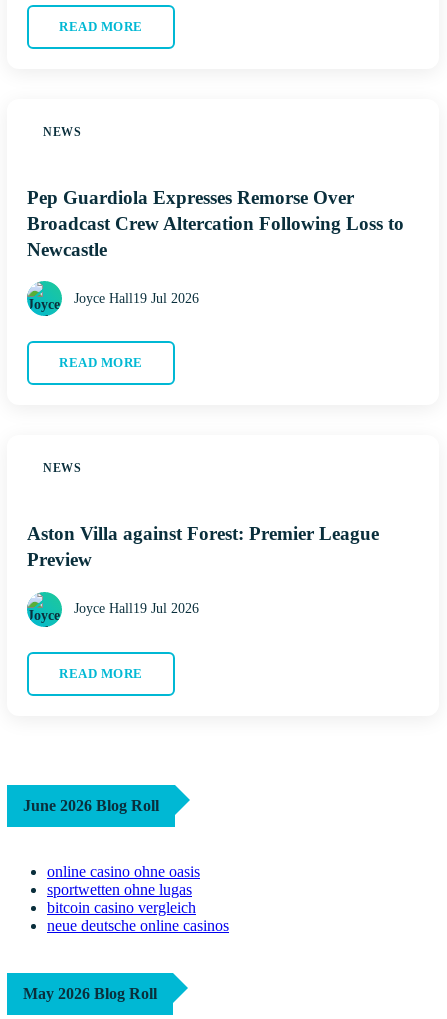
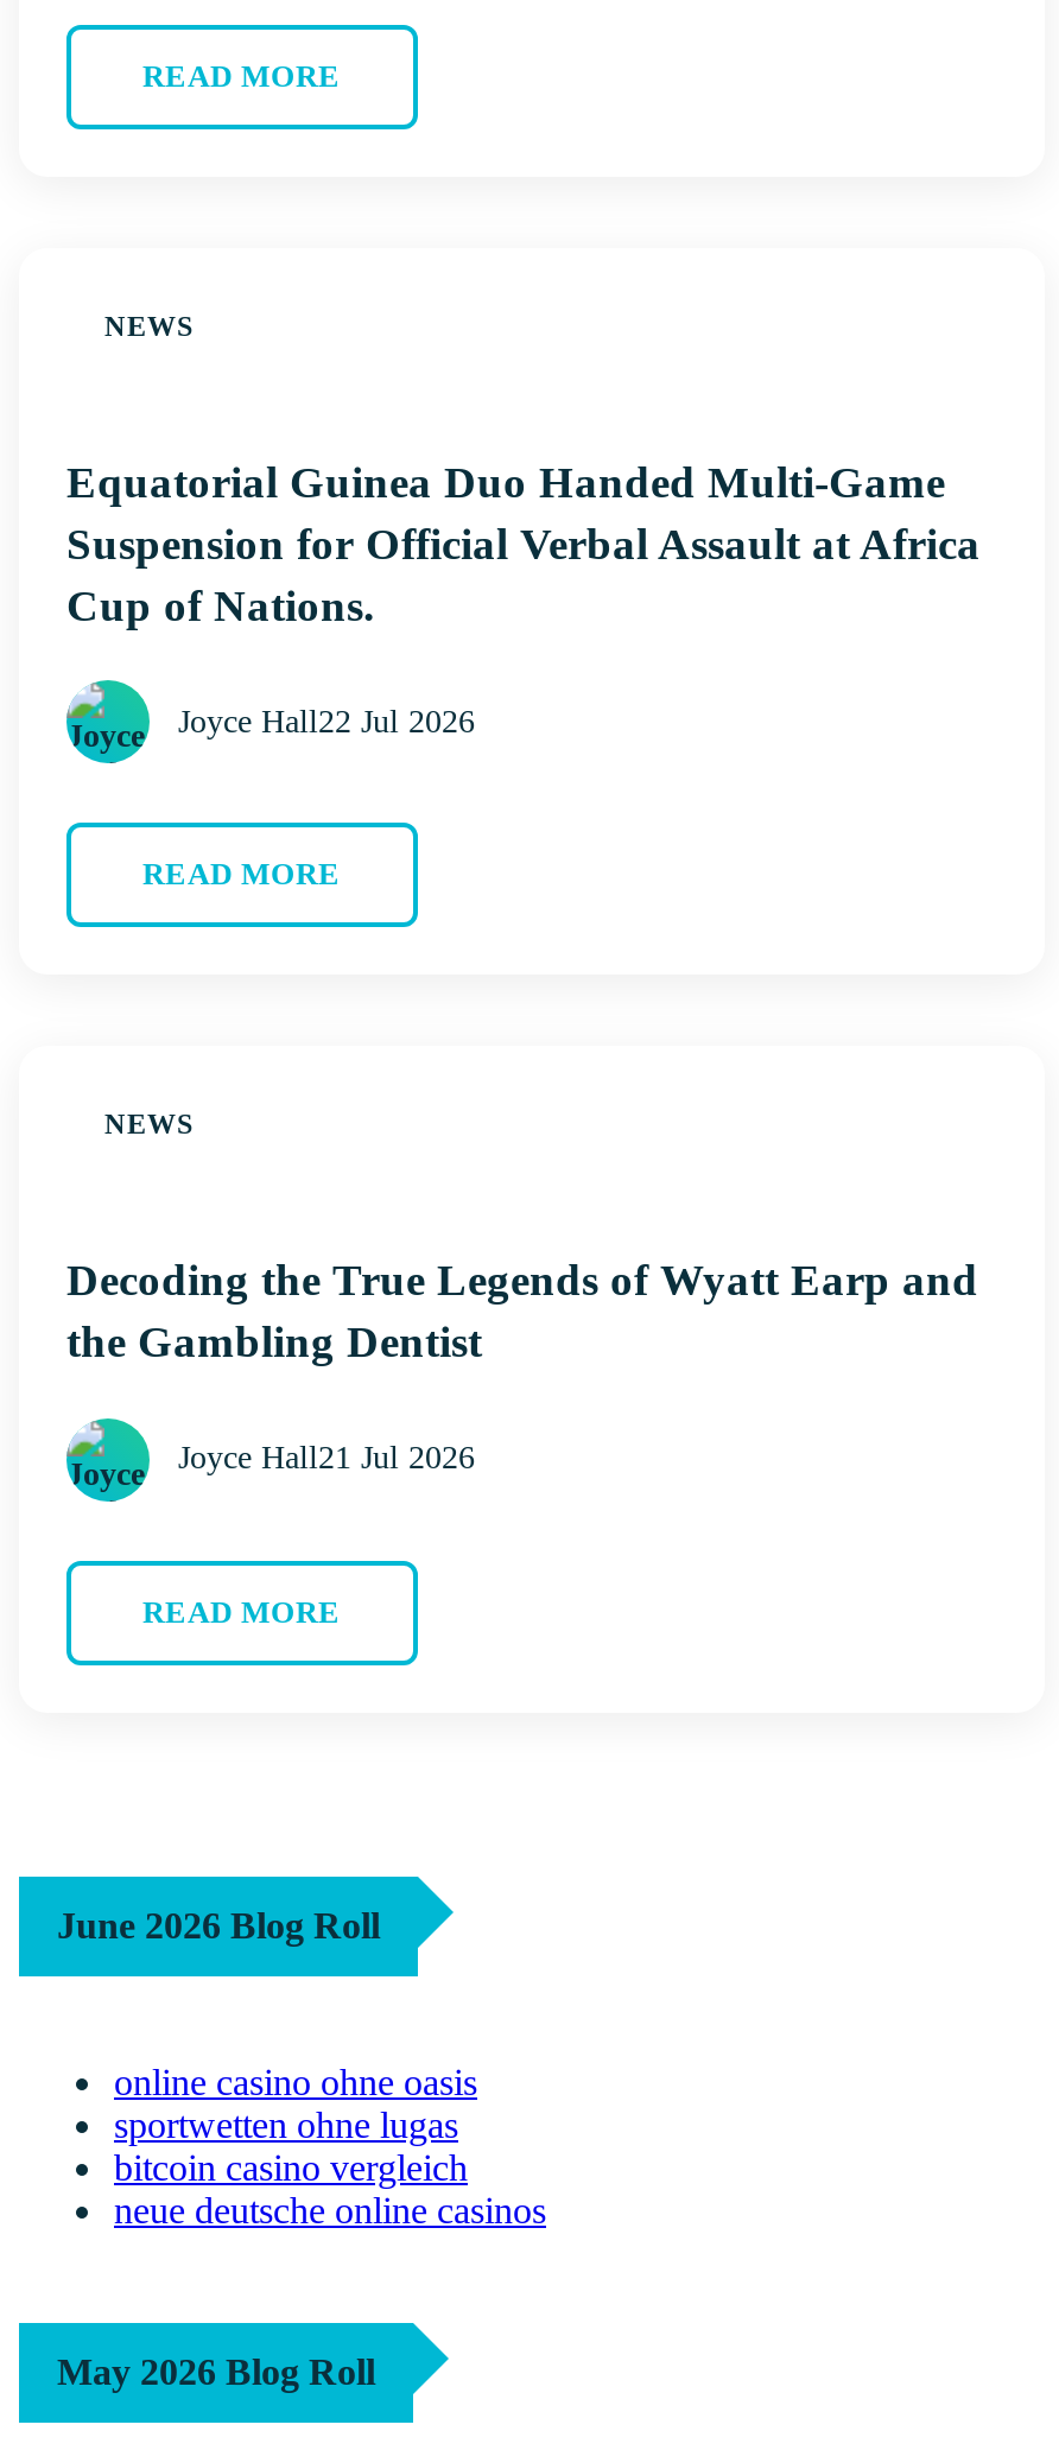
[27,187,404,260] Pep Guardiola Expresses Remorse Over | Broadcast Crew Altercation Following Loss to | Newcastle -> [66,457,981,630] Equatorial Guinea Duo Handed Multi-Game | Suspension for Official Verbal Assault at Africa | Cup of Nations.
[74,291,199,306] Joyce Hall19 Jul 2026 -> [178,704,475,740] Joyce Hall22 Jul 2026
[27,523,379,570] Aston Villa against Forest: Premier League | Preview -> [66,1255,978,1367] Decoding the True Legends of Wyatt Earp and | the Gambling Dentist
[74,601,199,616] Joyce Hall19 Jul 2026 -> [178,1441,475,1476] Joyce Hall21 Jul 2026

